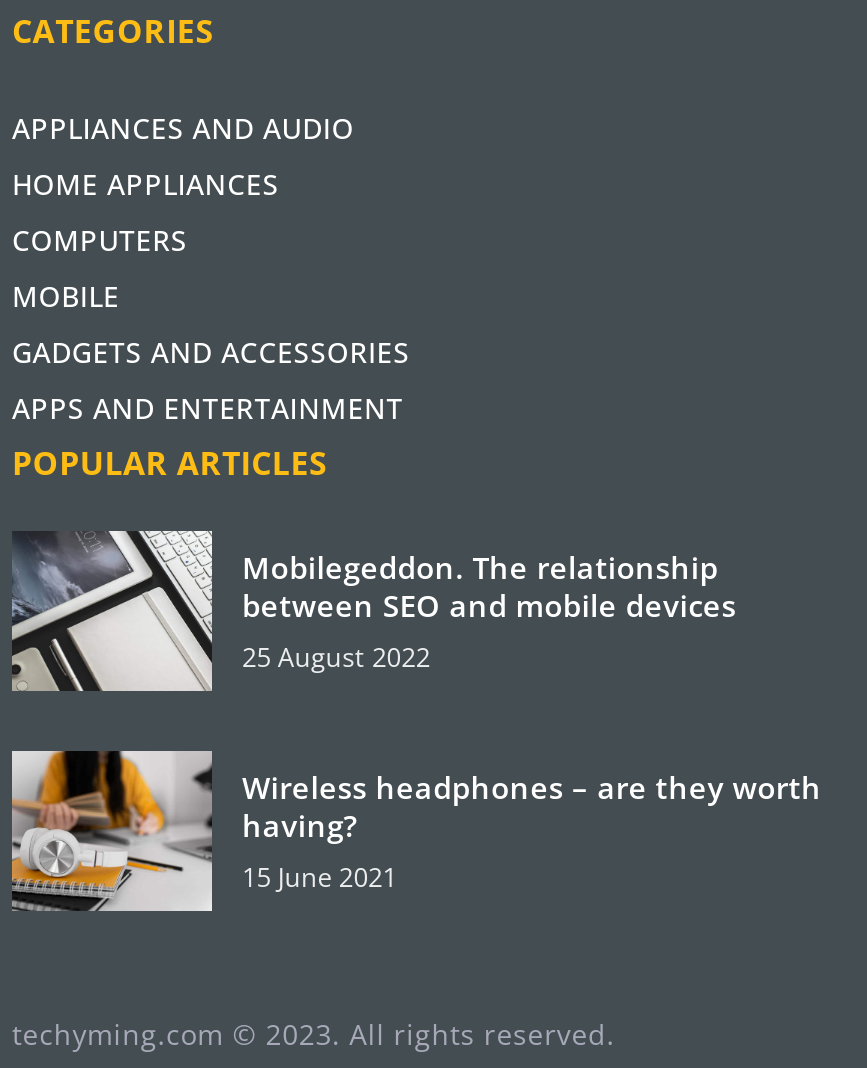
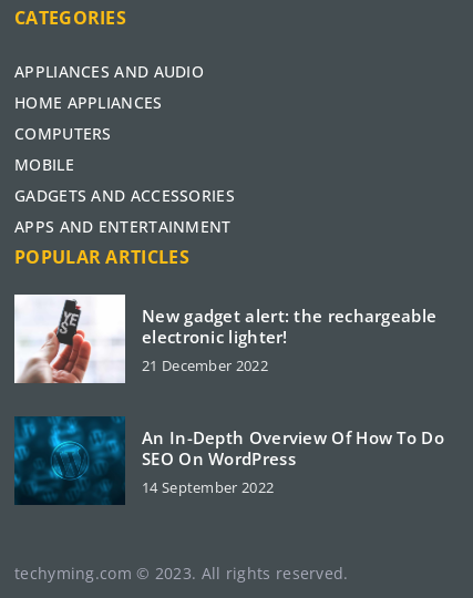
[10,530,736,694] [image] | Mobilegeddon. The relationship | between SEO and mobile devices | 25 August 2022 -> [13,293,437,384] [image] | New gadget alert: the rechargeable | electronic lighter! | 21 December 2022
[10,748,822,914] [image] | Wireless headphones – are they worth | having? | 15 June 2021 -> [14,416,444,506] [image] | An In-Depth Overview Of How To Do | SEO On WordPress | 14 September 2022

